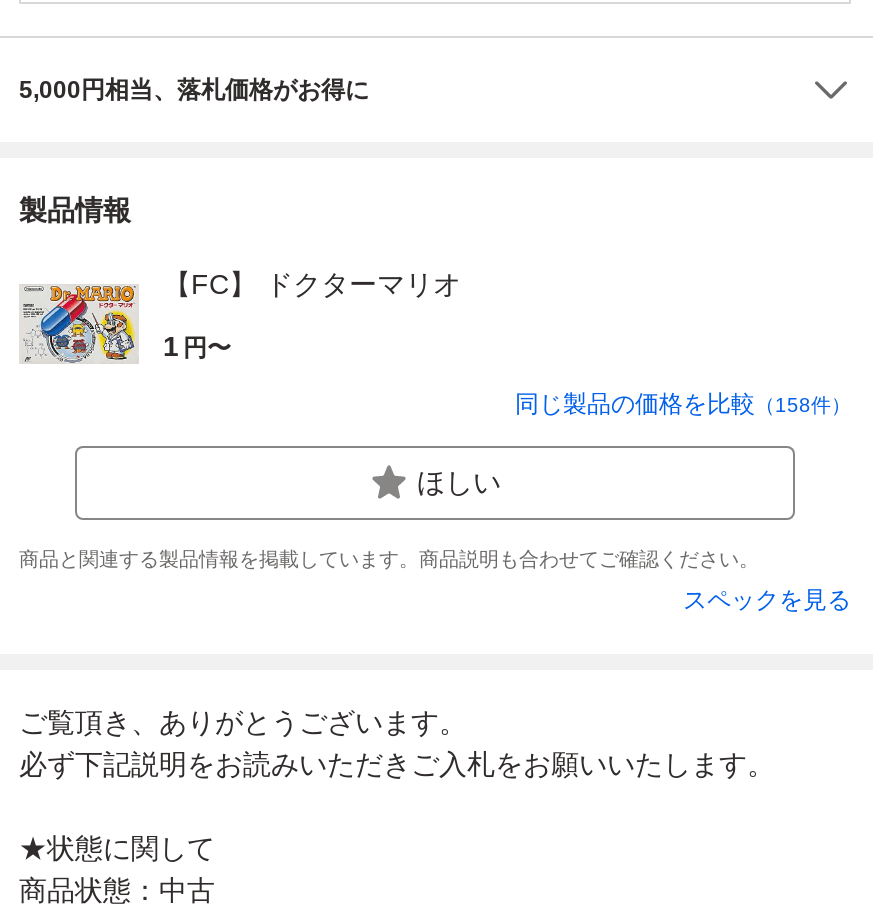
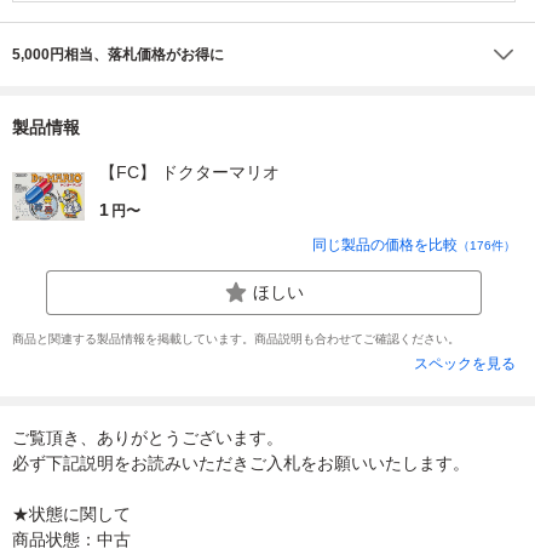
[515,390,851,418] 同じ製品の価格を比較（158件） -> [312,236,516,253] 同じ製品の価格を比較（176件）

